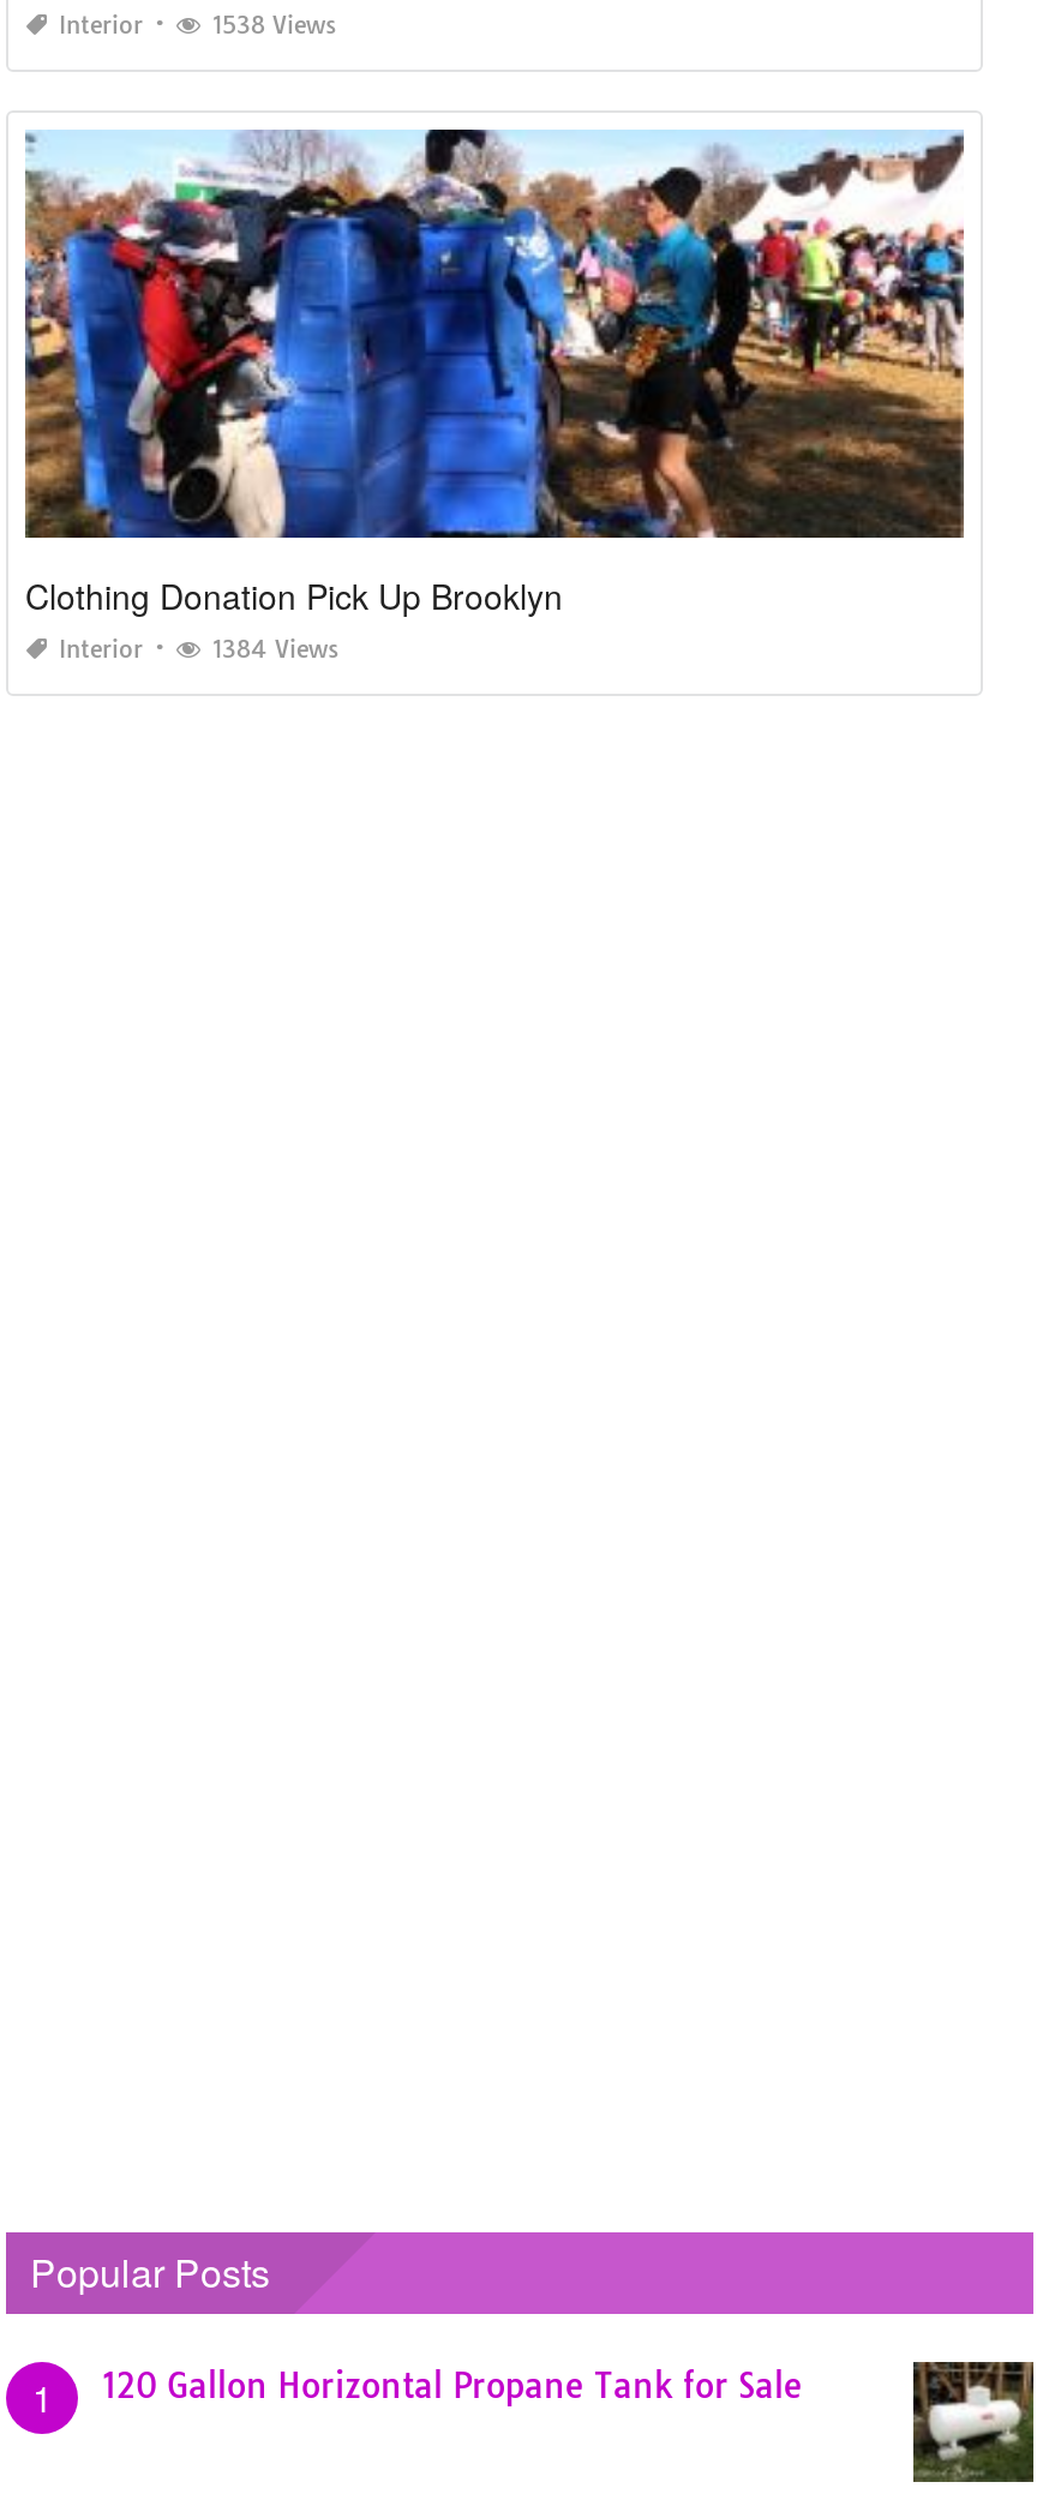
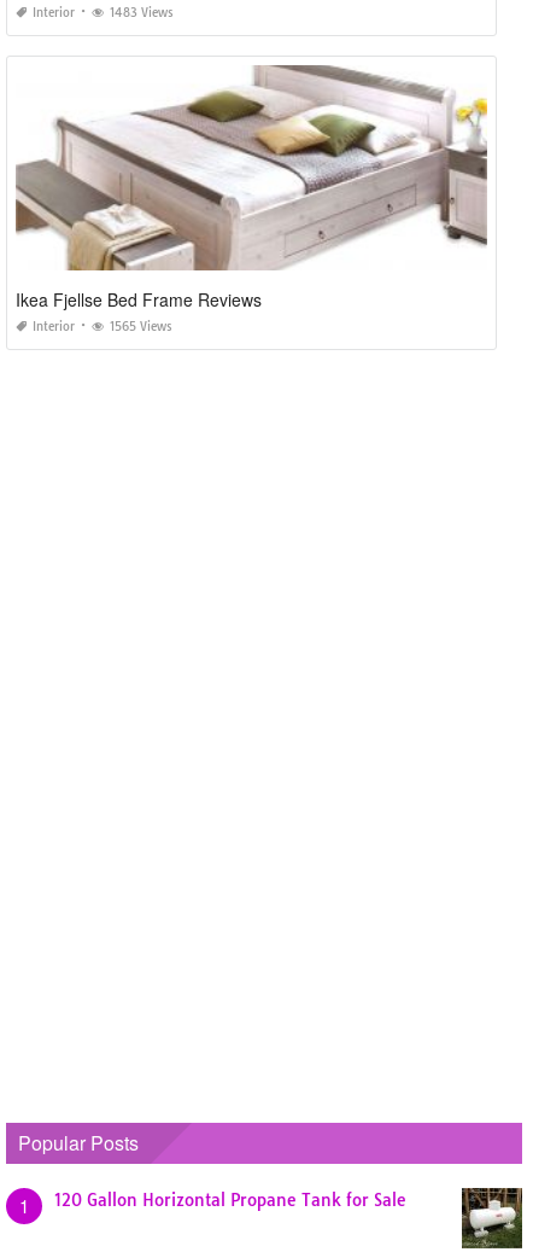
[212,10,337,41] 1538 Views -> [110,5,174,21] 1483 Views
[23,127,966,620] [image] | Clothing Donation Pick Up Brooklyn -> [14,64,488,312] [image] | Ikea Fjellse Bed Frame Reviews
[212,634,340,665] 1384 Views -> [110,319,172,335] 1565 Views

